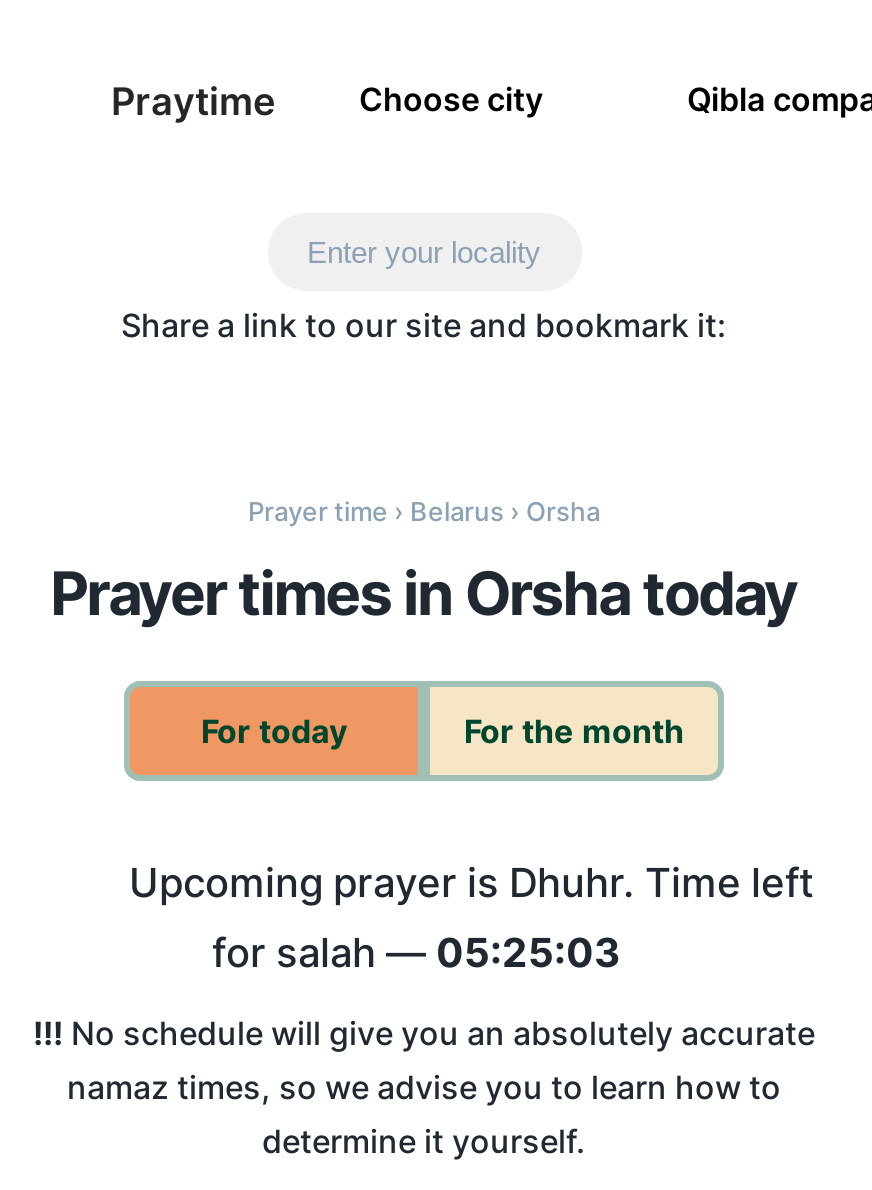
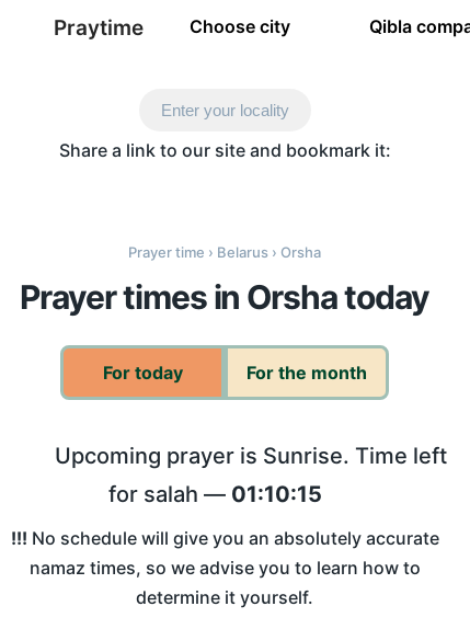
[129,859,813,907] Upcoming prayer is Dhuhr. Time left -> [54,443,446,469] Upcoming prayer is Sunrise. Time left
[212,929,620,977] for salah — 05:25:03 -> [108,481,322,507] for salah — 01:10:15

